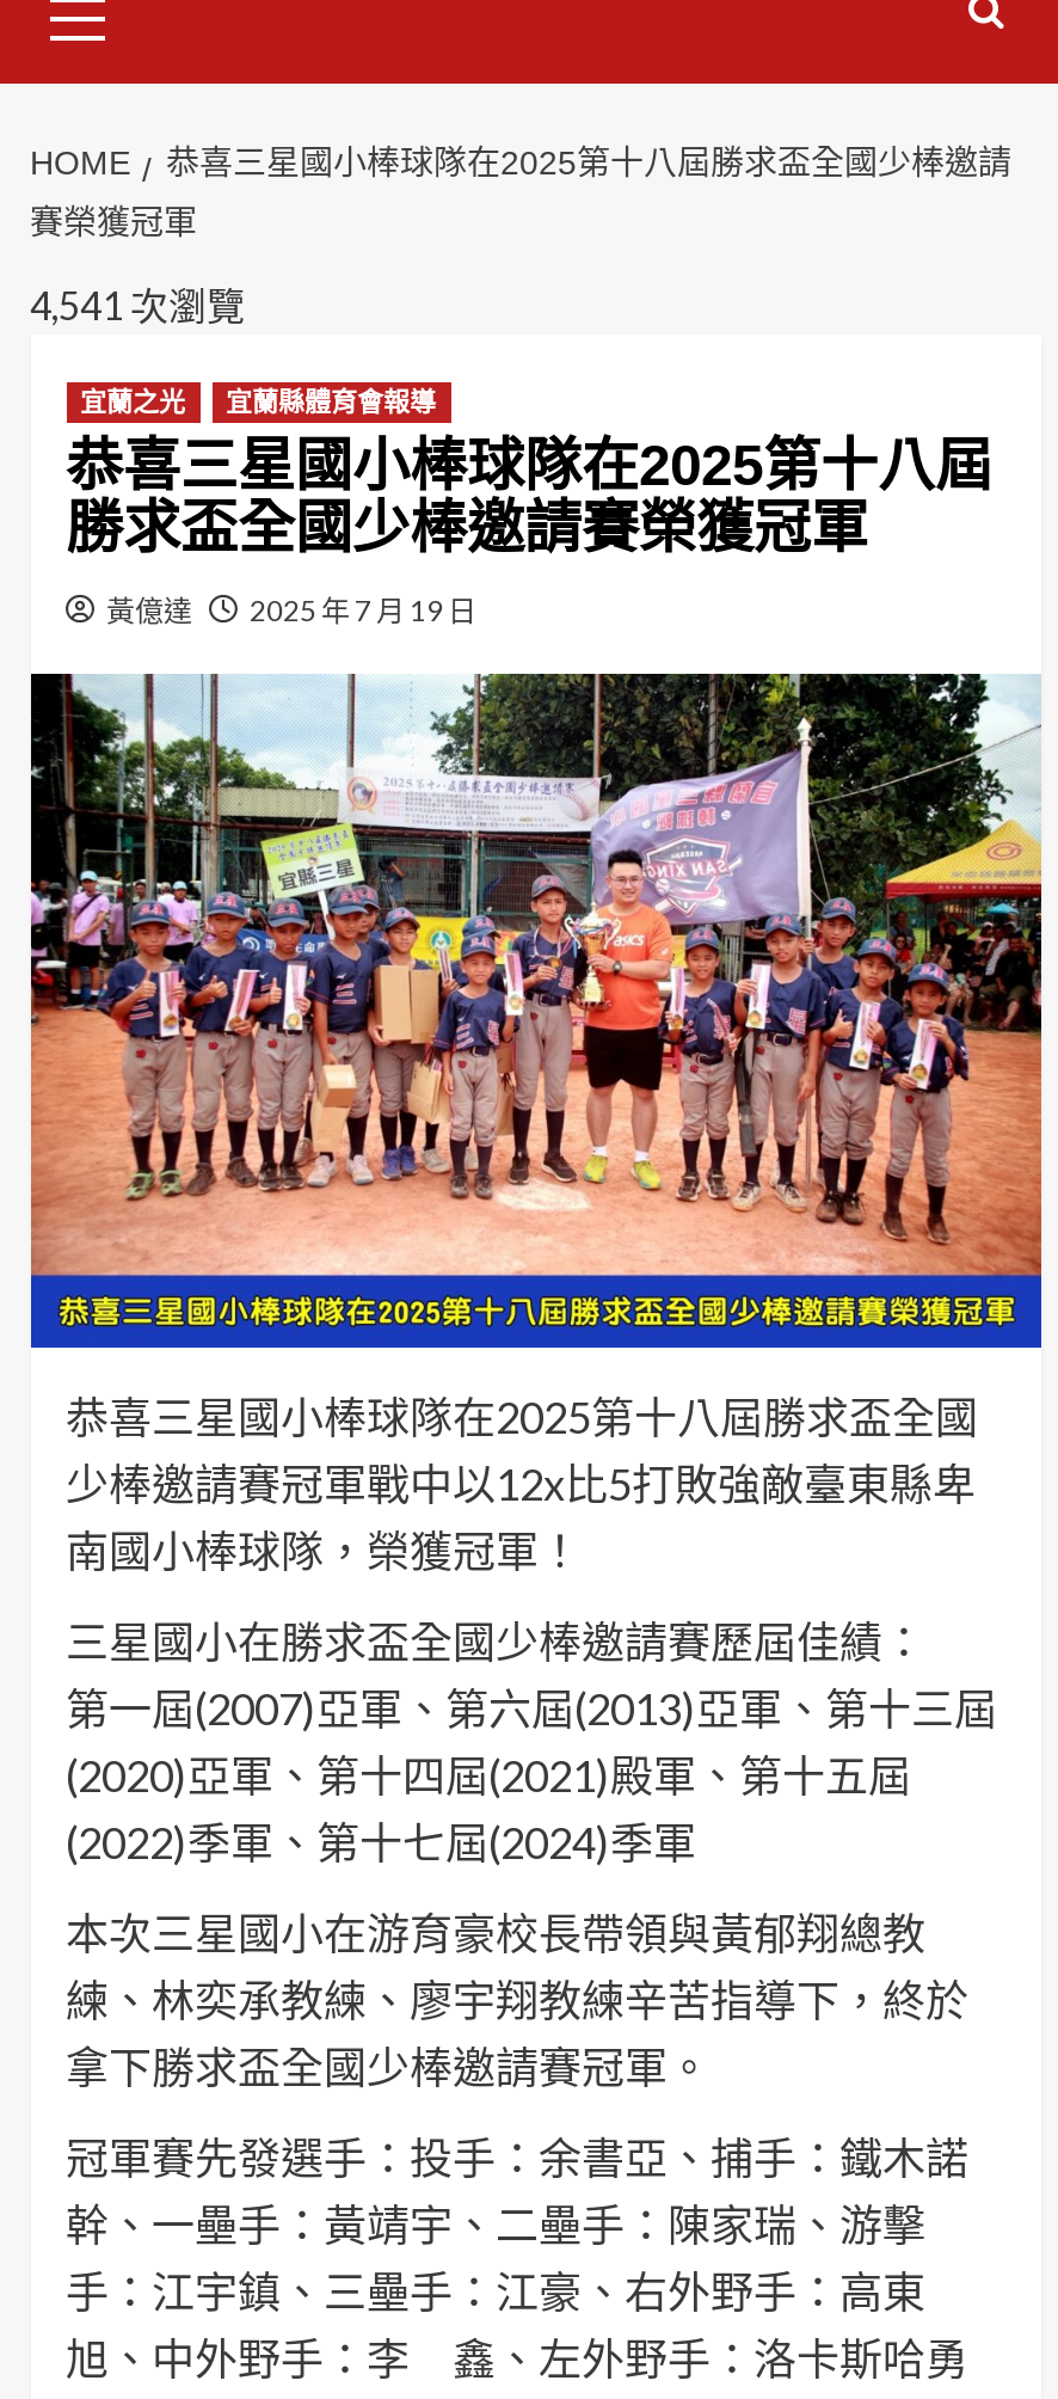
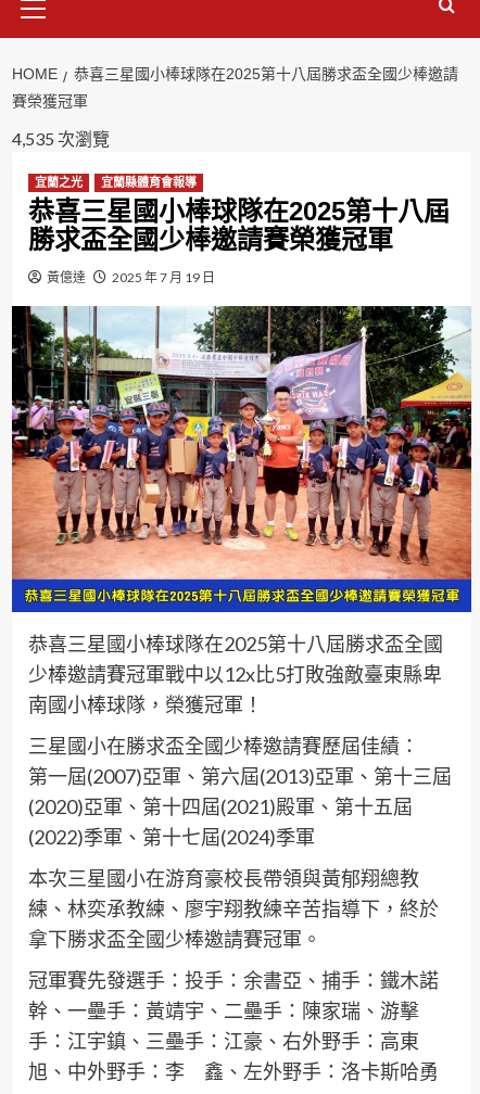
[30,282,245,327] 4,541 次瀏覽 -> [11,128,109,149] 4,535 次瀏覽

